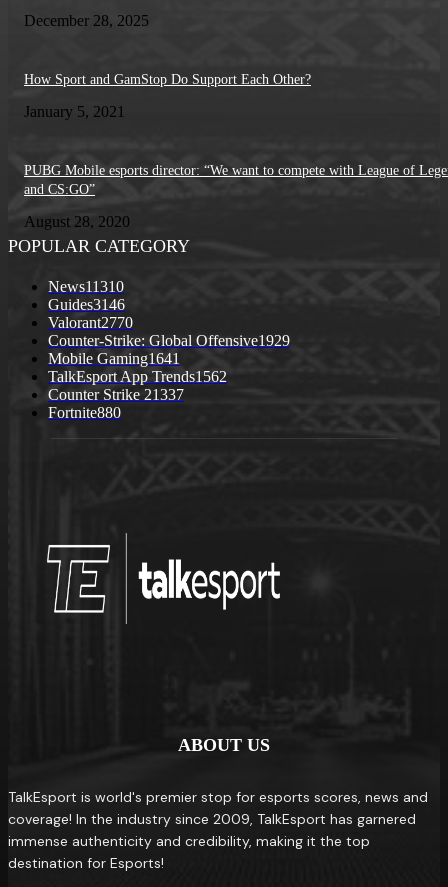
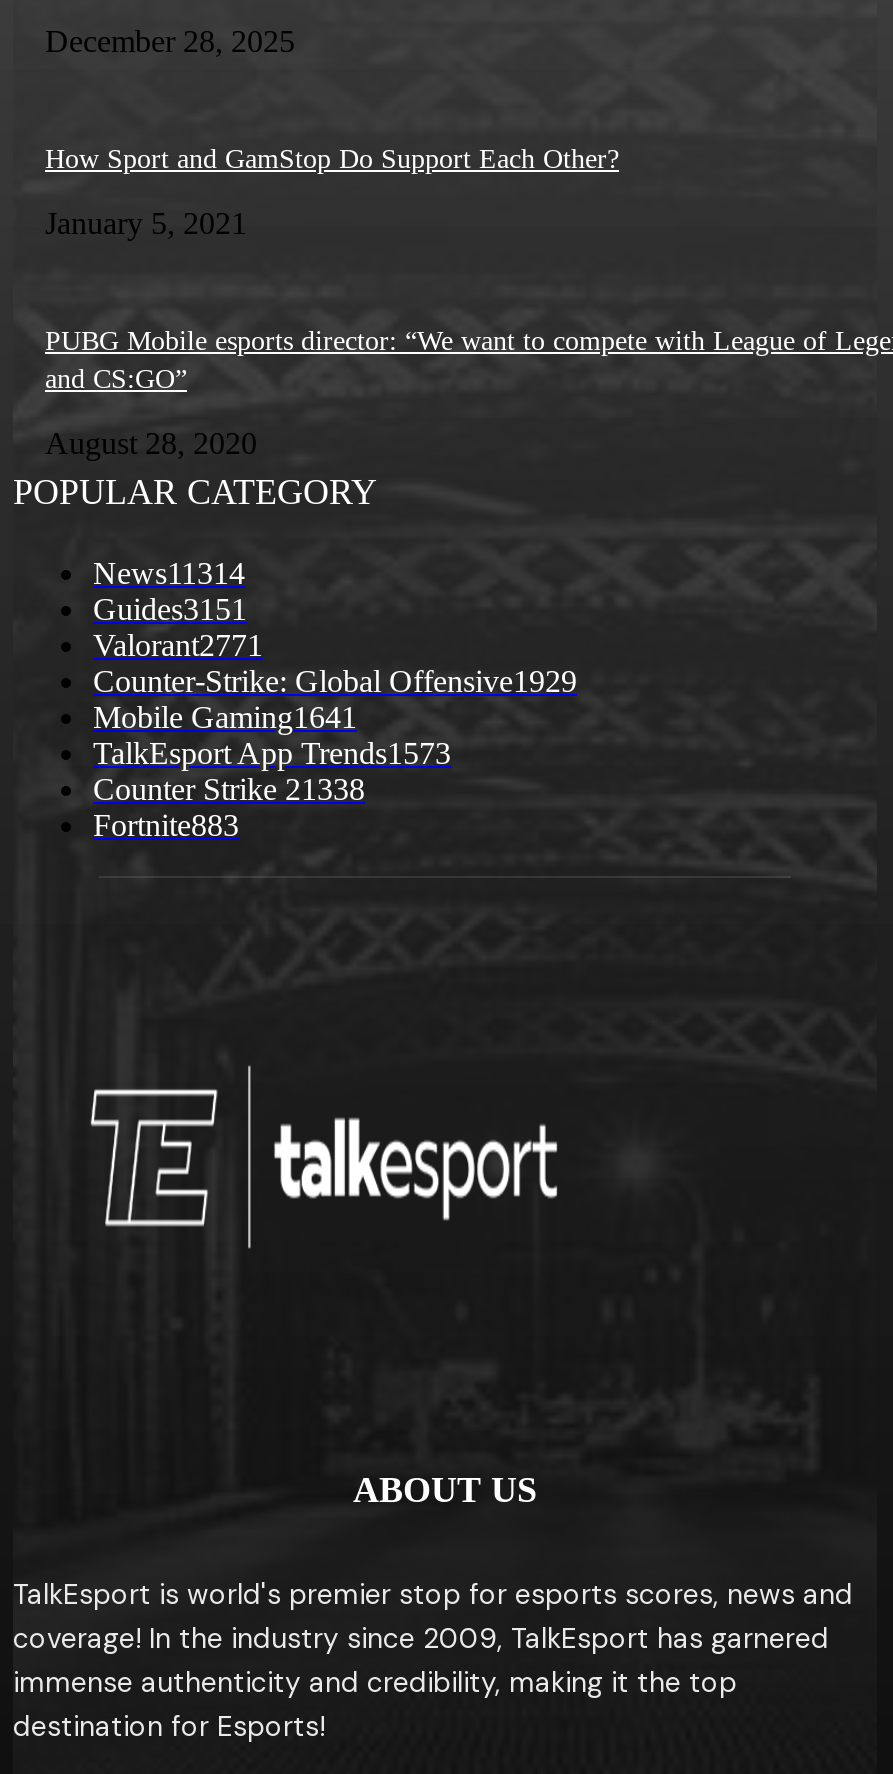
[48,278,124,295] News11310 -> [93,556,245,590] News11314
[48,296,125,313] Guides3146 -> [93,592,247,626] Guides3151
[48,314,133,331] Valorant2770 -> [93,628,263,662] Valorant2771
[48,368,227,385] TalkEsport App Trends1562 -> [93,736,451,770] TalkEsport App Trends1573
[48,386,184,403] Counter Strike 21337 -> [93,772,365,806] Counter Strike 21338
[48,404,121,421] Fortnite880 -> [93,808,239,842] Fortnite883

